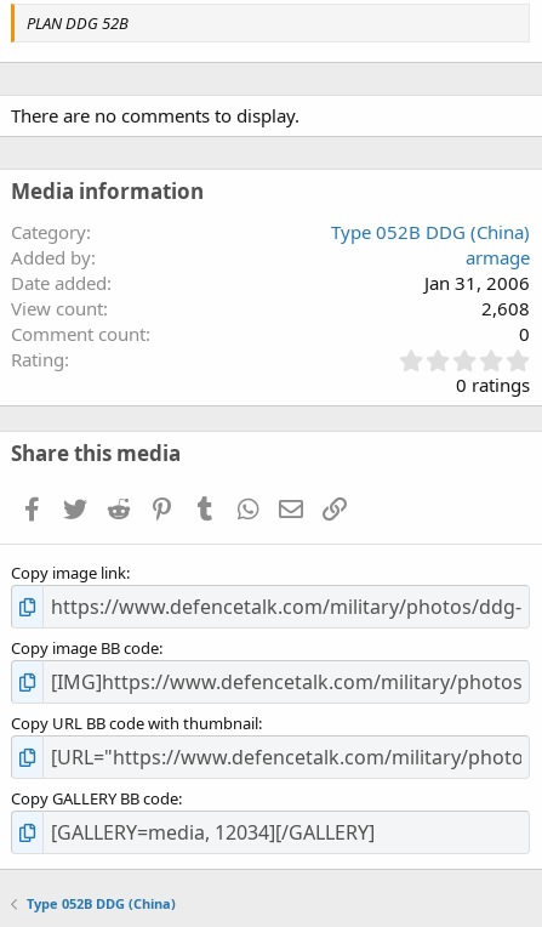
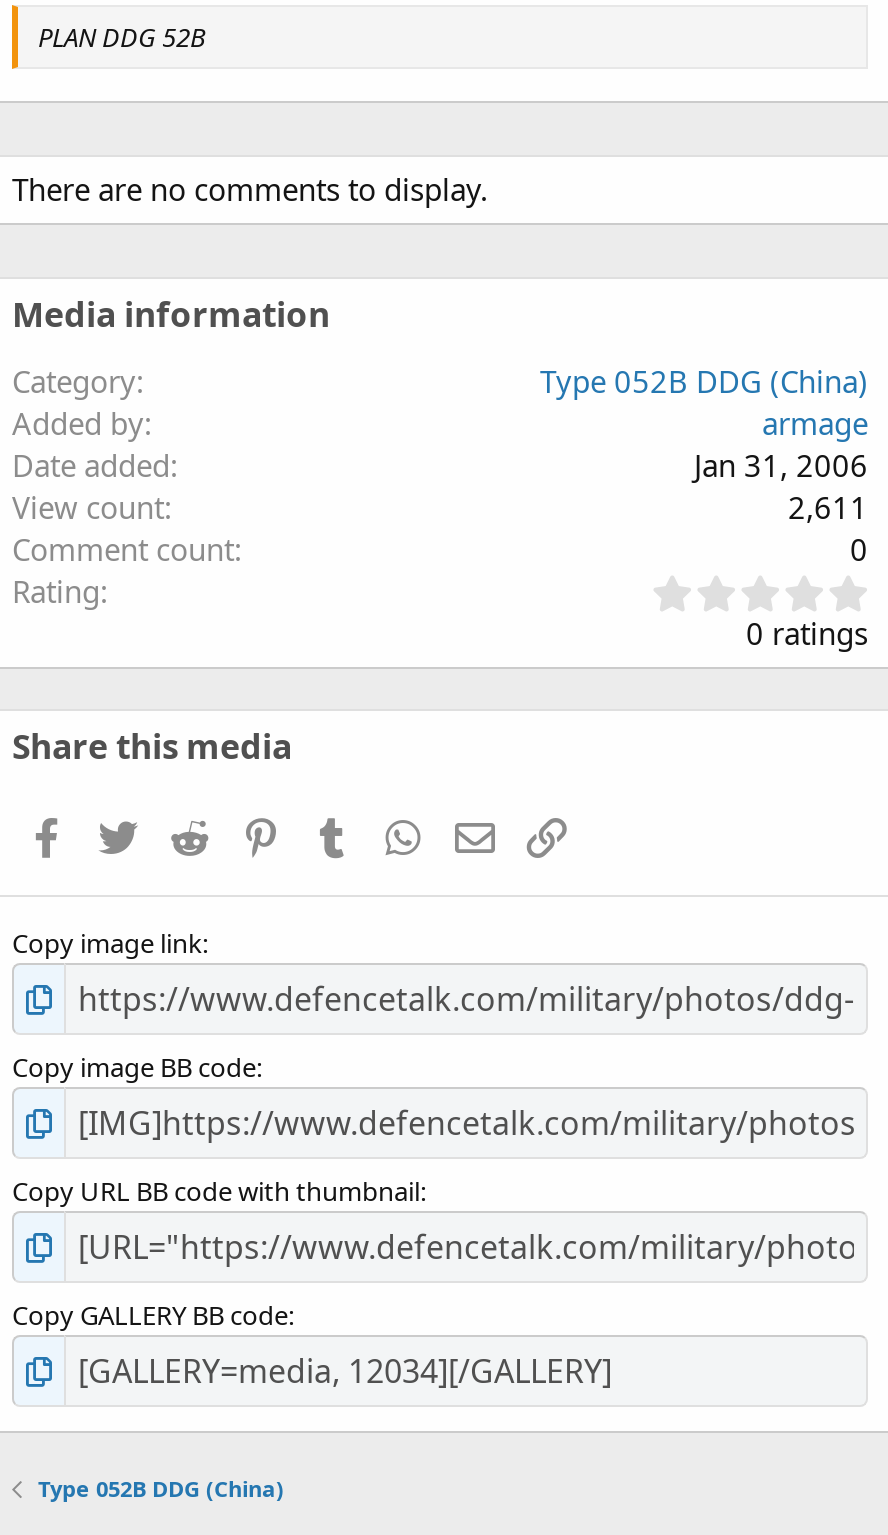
[481,296,530,320] 2,608 -> [788,486,868,526] 2,611

